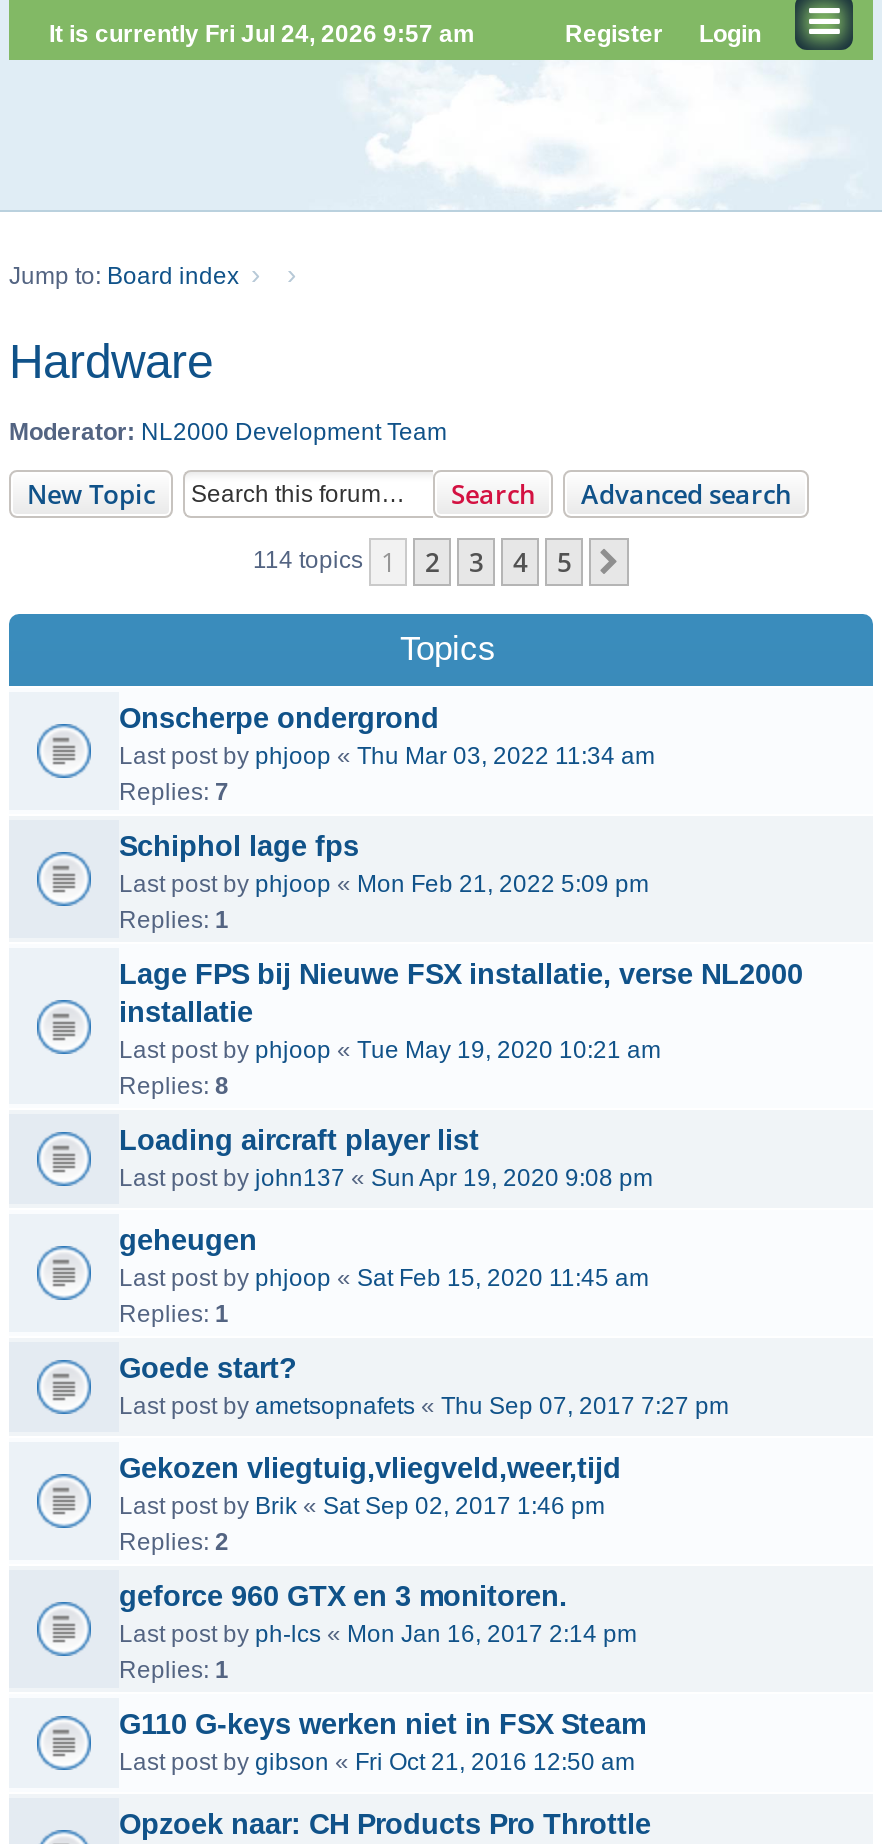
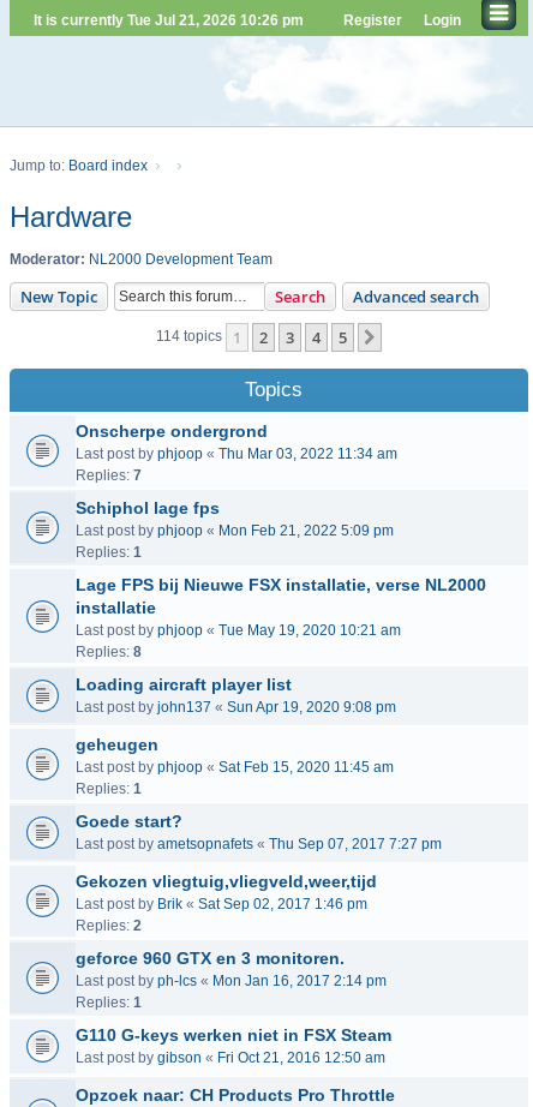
[49,20,475,48] It is currently Fri Jul 24, 2026 9:57 am -> [34,12,304,29] It is currently Tue Jul 21, 2026 10:26 pm

